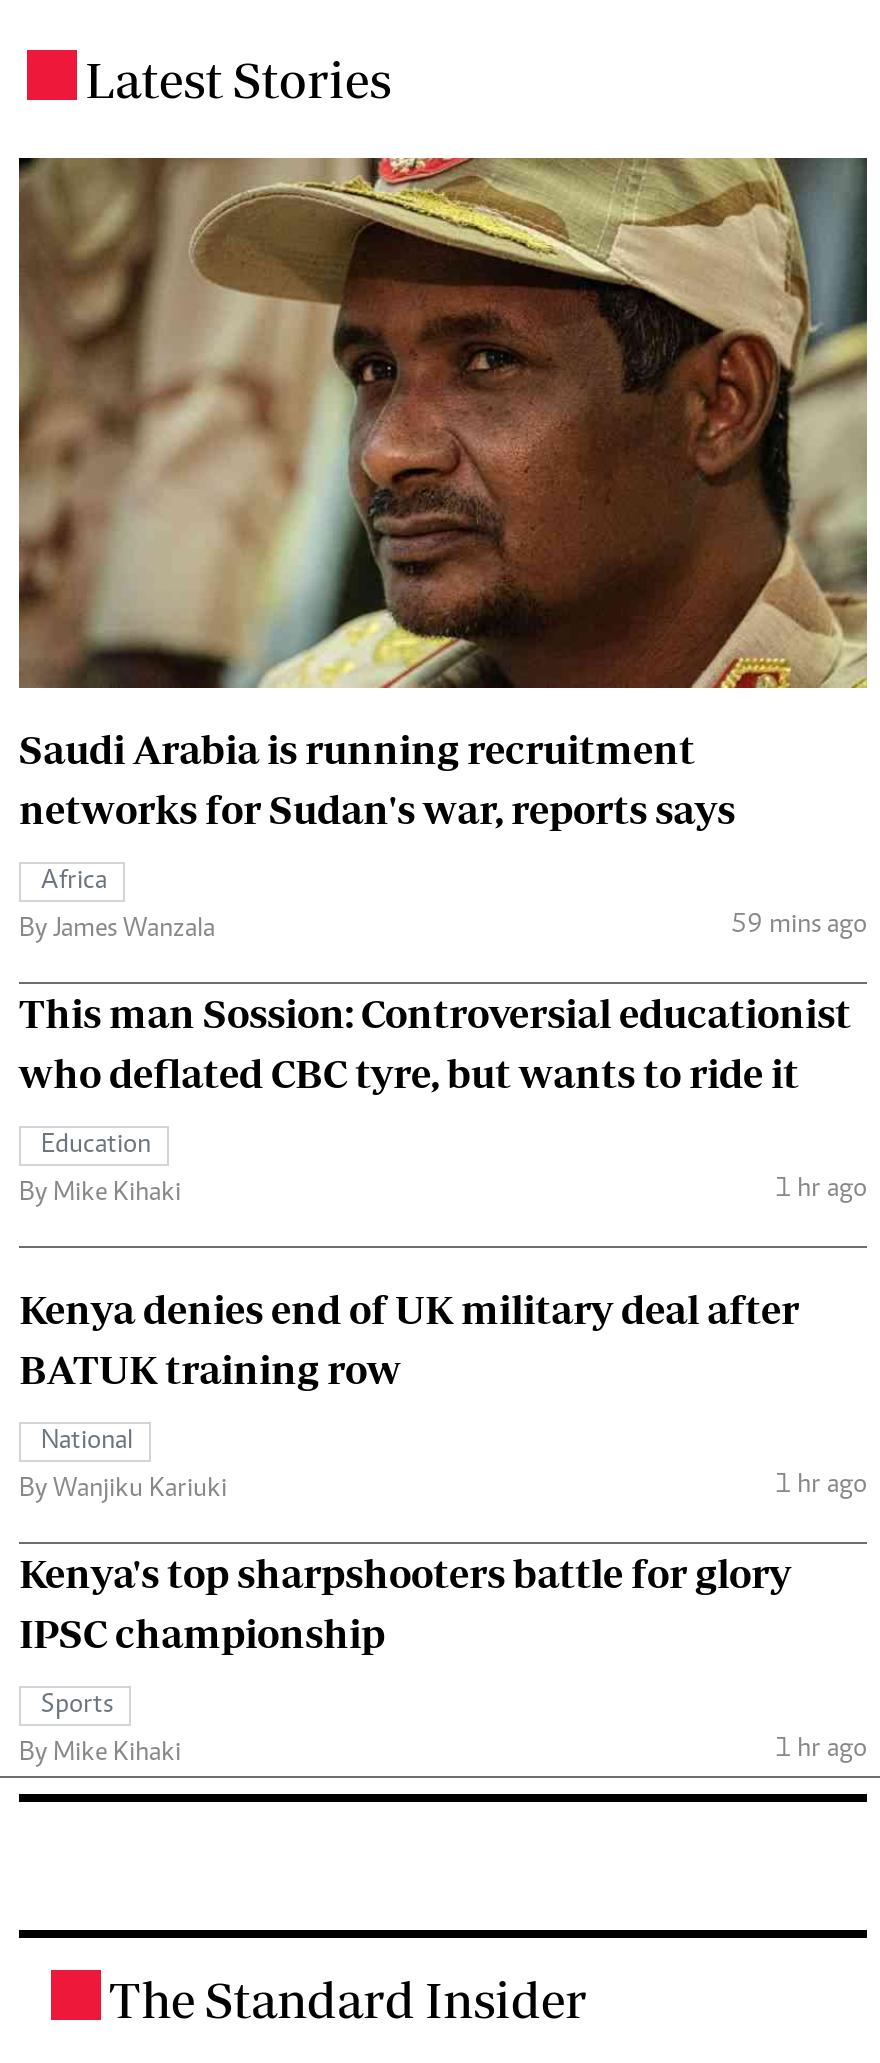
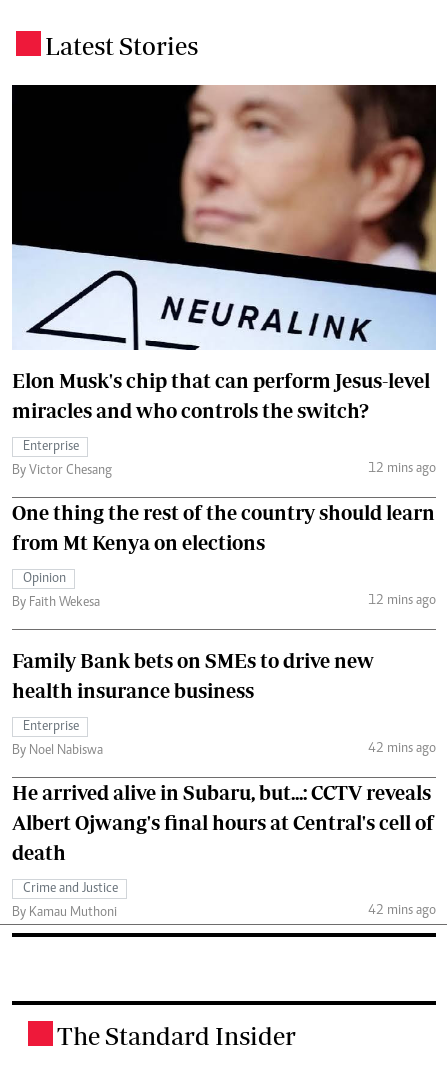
[17,156,869,831] [image] | Saudi Arabia is running recruitment | networks for Sudan's war, reports says -> [11,84,436,422] [image] | Elon Musk's chip that can perform Jesus-level | miracles and who controls the switch?
[41,867,107,895] Africa -> [23,440,79,454] Enterprise
[19,912,867,943] By James Wanzala | 59 mins ago -> [12,462,436,478] By Victor Chesang | 12 mins ago
[19,989,851,1095] This man Sossion: Controversial educationist | who deflated CBC tyre, but wants to ride it -> [12,501,435,554] One thing the rest of the country should learn | from Mt Kenya on elections
[41,1131,151,1159] Education -> [23,572,66,586] Opinion
[19,1176,867,1207] By Mike Kihaki | 1 hr ago -> [12,594,436,610] By Faith Wekesa | 12 mins ago
[19,1285,799,1391] Kenya denies end of UK military deal after | BATUK training row -> [12,649,374,702] Family Bank bets on SMEs to drive new | health insurance business
[41,1427,133,1455] National -> [23,720,79,734] Enterprise
[19,1472,867,1503] By Wanjiku Kariuki | 1 hr ago -> [12,742,436,758] By Noel Nabiswa | 42 mins ago
[19,1549,791,1655] Kenya's top sharpshooters battle for glory | IPSC championship -> [12,781,434,864] He arrived alive in Subaru, but...: CCTV reveals | Albert Ojwang's final hours at Central's cell of | death
[41,1691,113,1719] Sports -> [23,882,118,896] Crime and Justice
[19,1736,867,1767] By Mike Kihaki | 1 hr ago -> [12,904,436,920] By Kamau Muthoni | 42 mins ago

